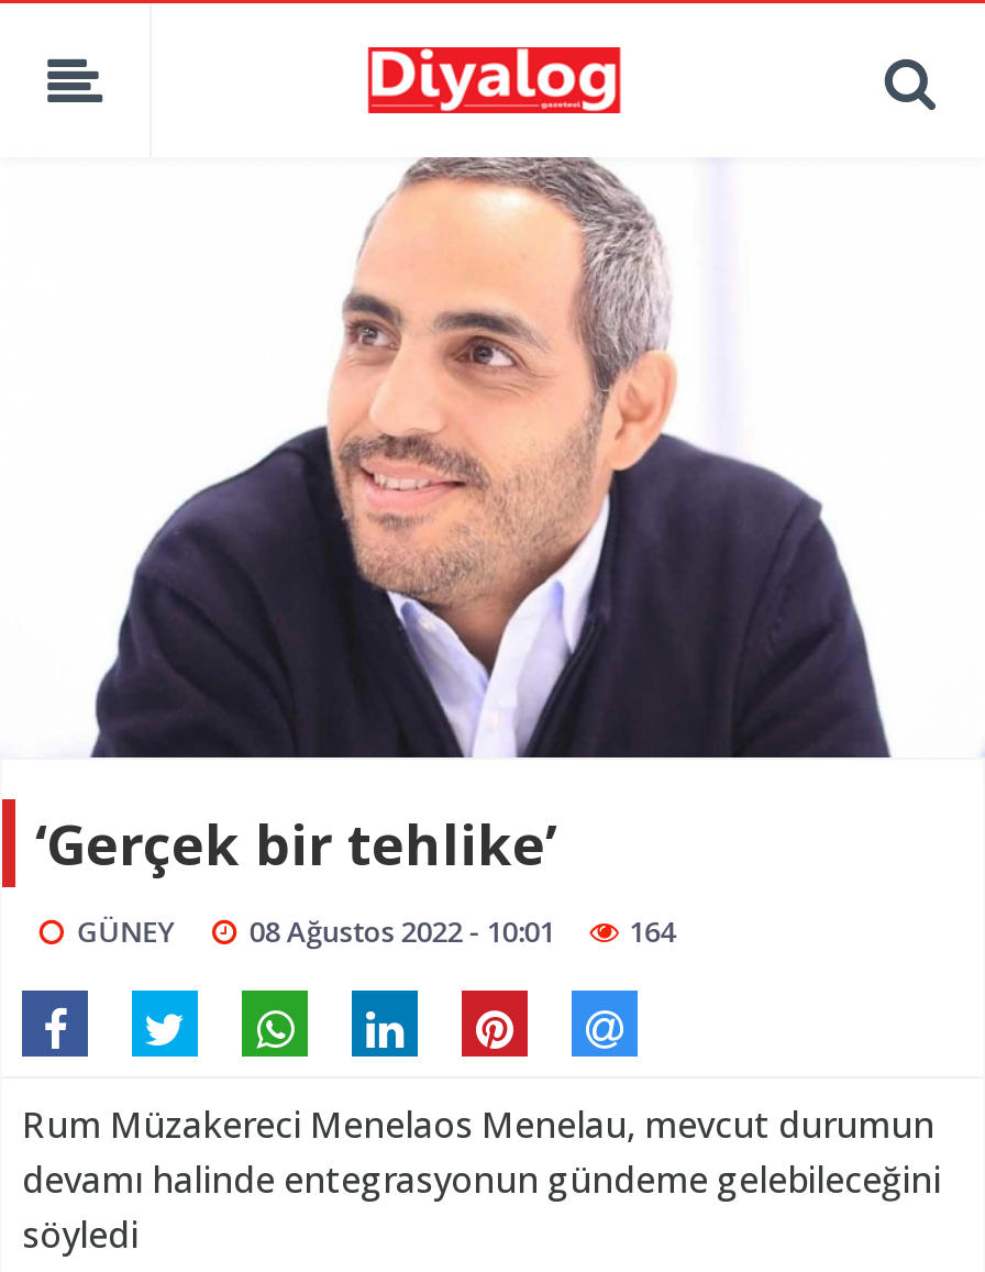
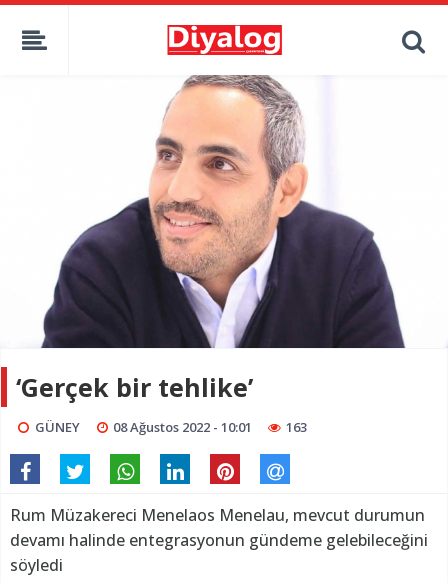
[76,912,675,952] GÜNEY 08 Ağustos 2022 - 10:01 164 -> [35,418,307,436] GÜNEY 08 Ağustos 2022 - 10:01 163

